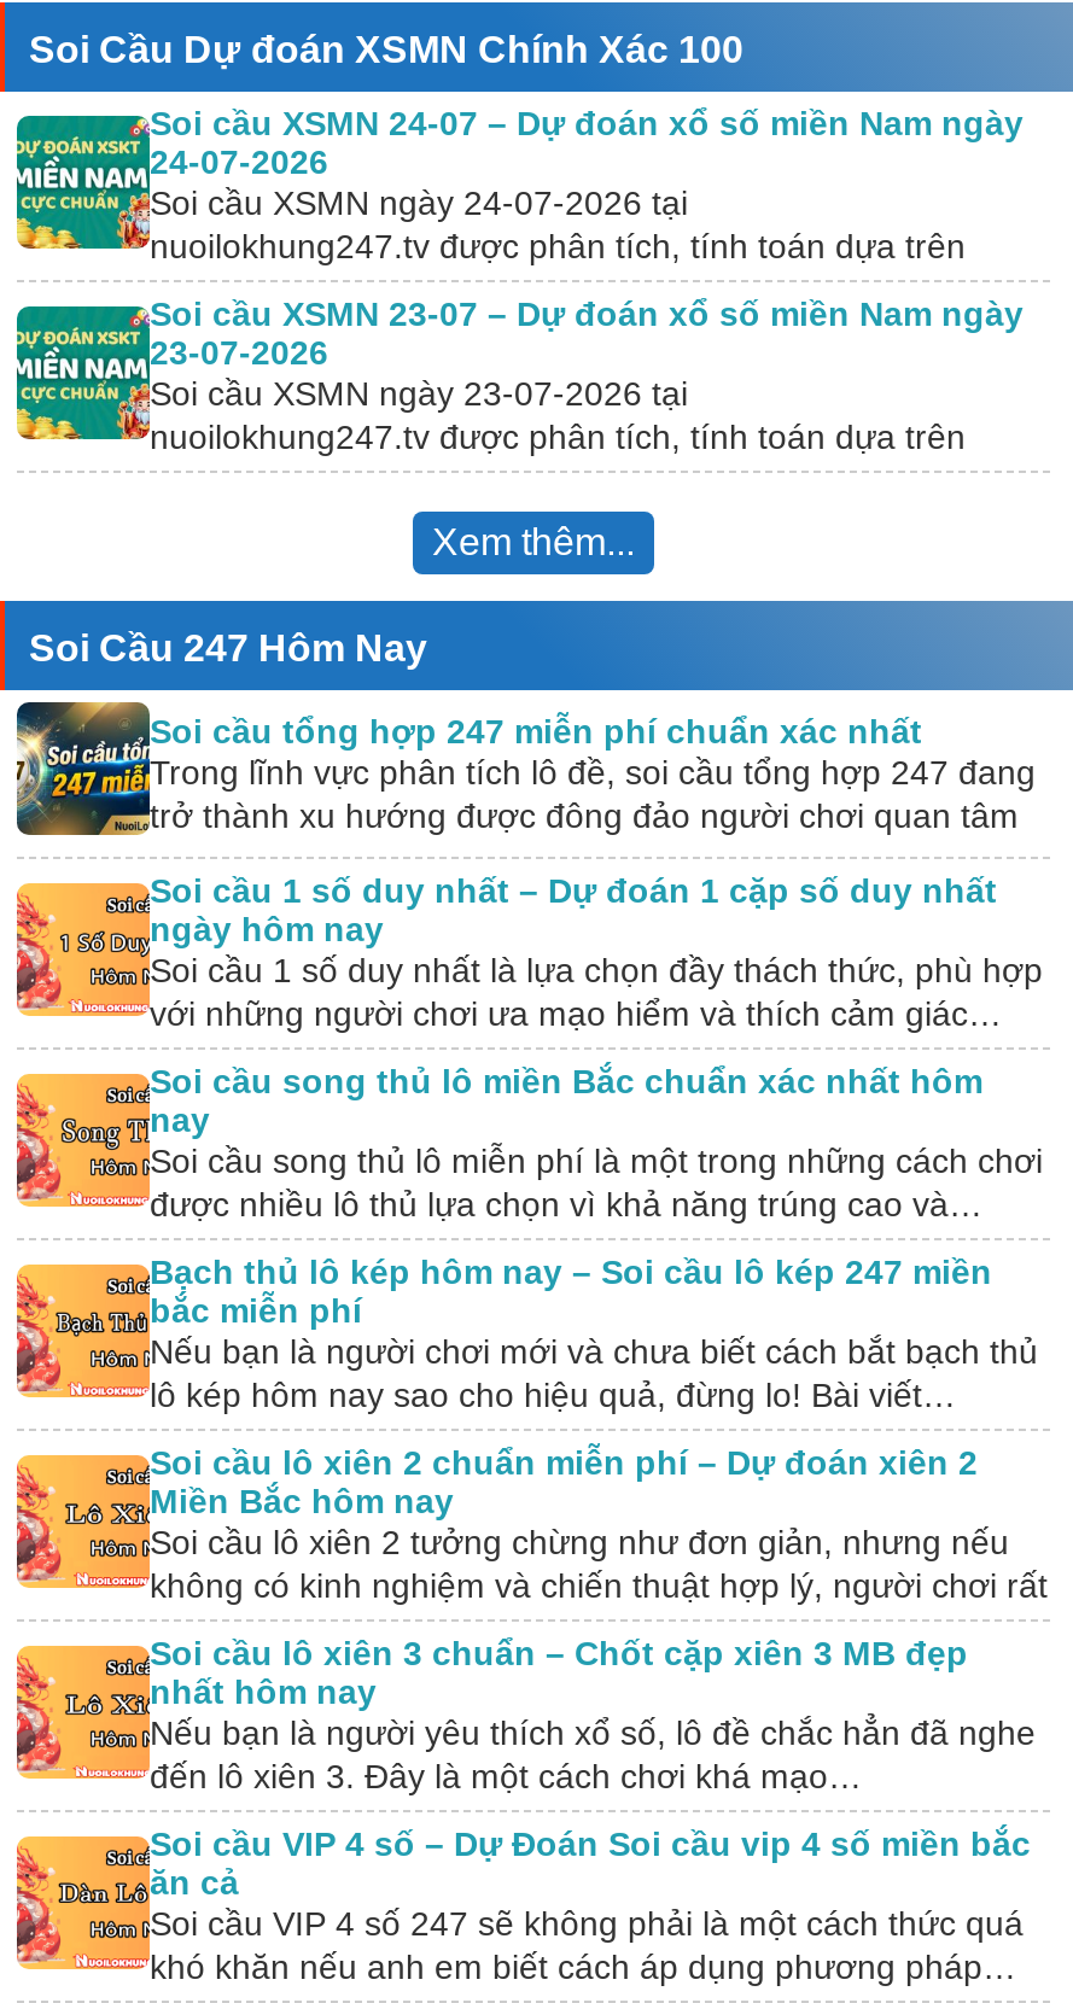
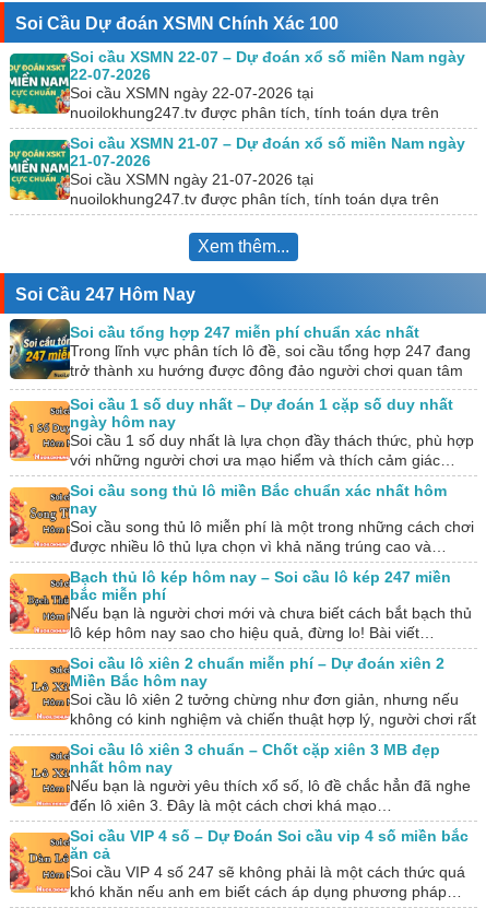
[150,104,1024,143] Soi cầu XSMN 24-07 – Dự đoán xổ số miền Nam ngày -> [70,48,465,66] Soi cầu XSMN 22-07 – Dự đoán xổ số miền Nam ngày
[150,143,328,181] 24-07-2026 -> [70,66,151,83] 22-07-2026
[150,184,688,222] Soi cầu XSMN ngày 24-07-2026 tại -> [70,84,313,102] Soi cầu XSMN ngày 22-07-2026 tại
[150,295,1024,333] Soi cầu XSMN 23-07 – Dự đoán xổ số miền Nam ngày -> [70,135,465,152] Soi cầu XSMN 21-07 – Dự đoán xổ số miền Nam ngày
[150,333,328,372] 23-07-2026 -> [70,152,151,169] 21-07-2026
[150,374,688,413] Soi cầu XSMN ngày 23-07-2026 tại -> [70,171,313,188] Soi cầu XSMN ngày 21-07-2026 tại

